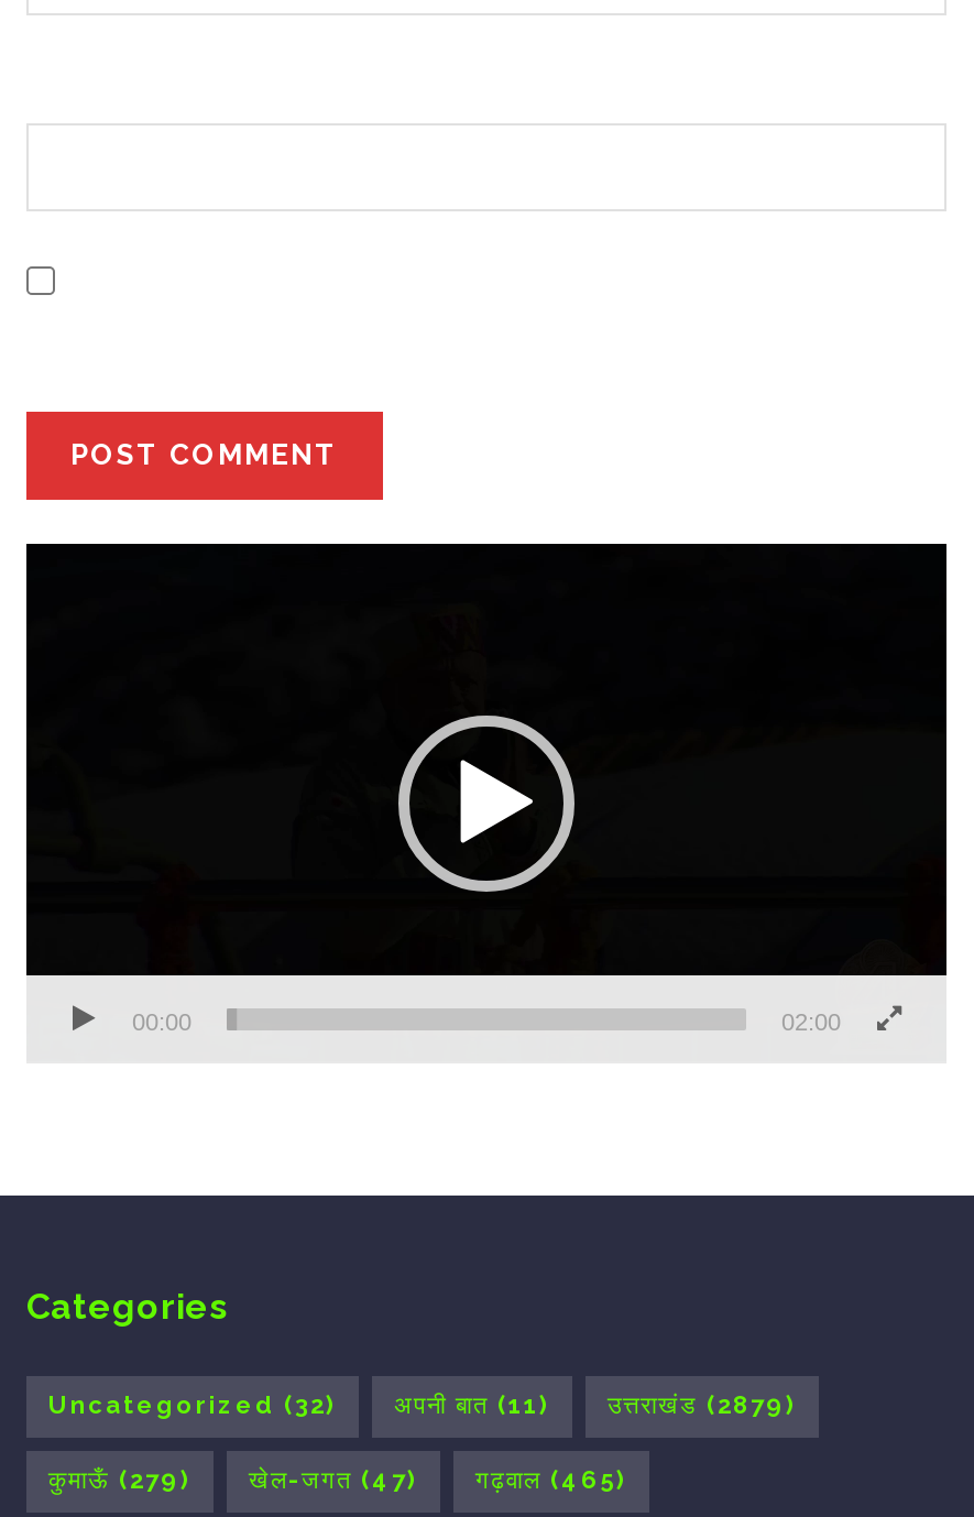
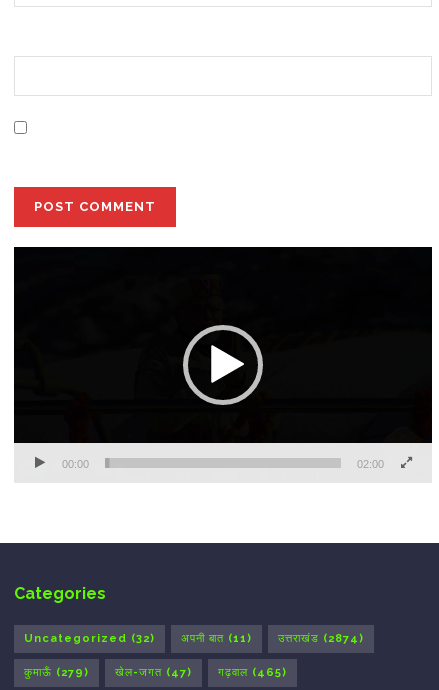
[48,1390,797,1419] Uncategorized (32) अपनी बात (11) उत्तराखंड (2879) -> [24,631,364,644] Uncategorized (32) अपनी बात (11) उत्तराखंड (2874)

